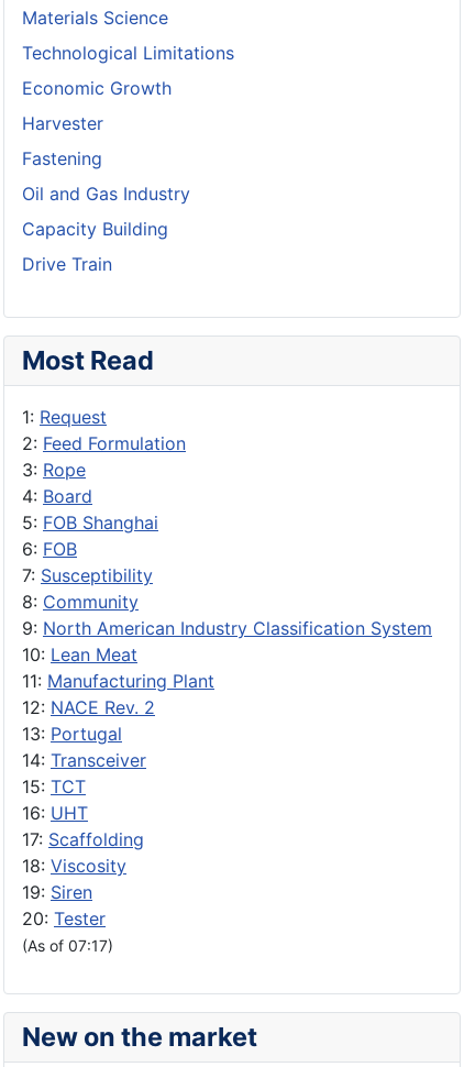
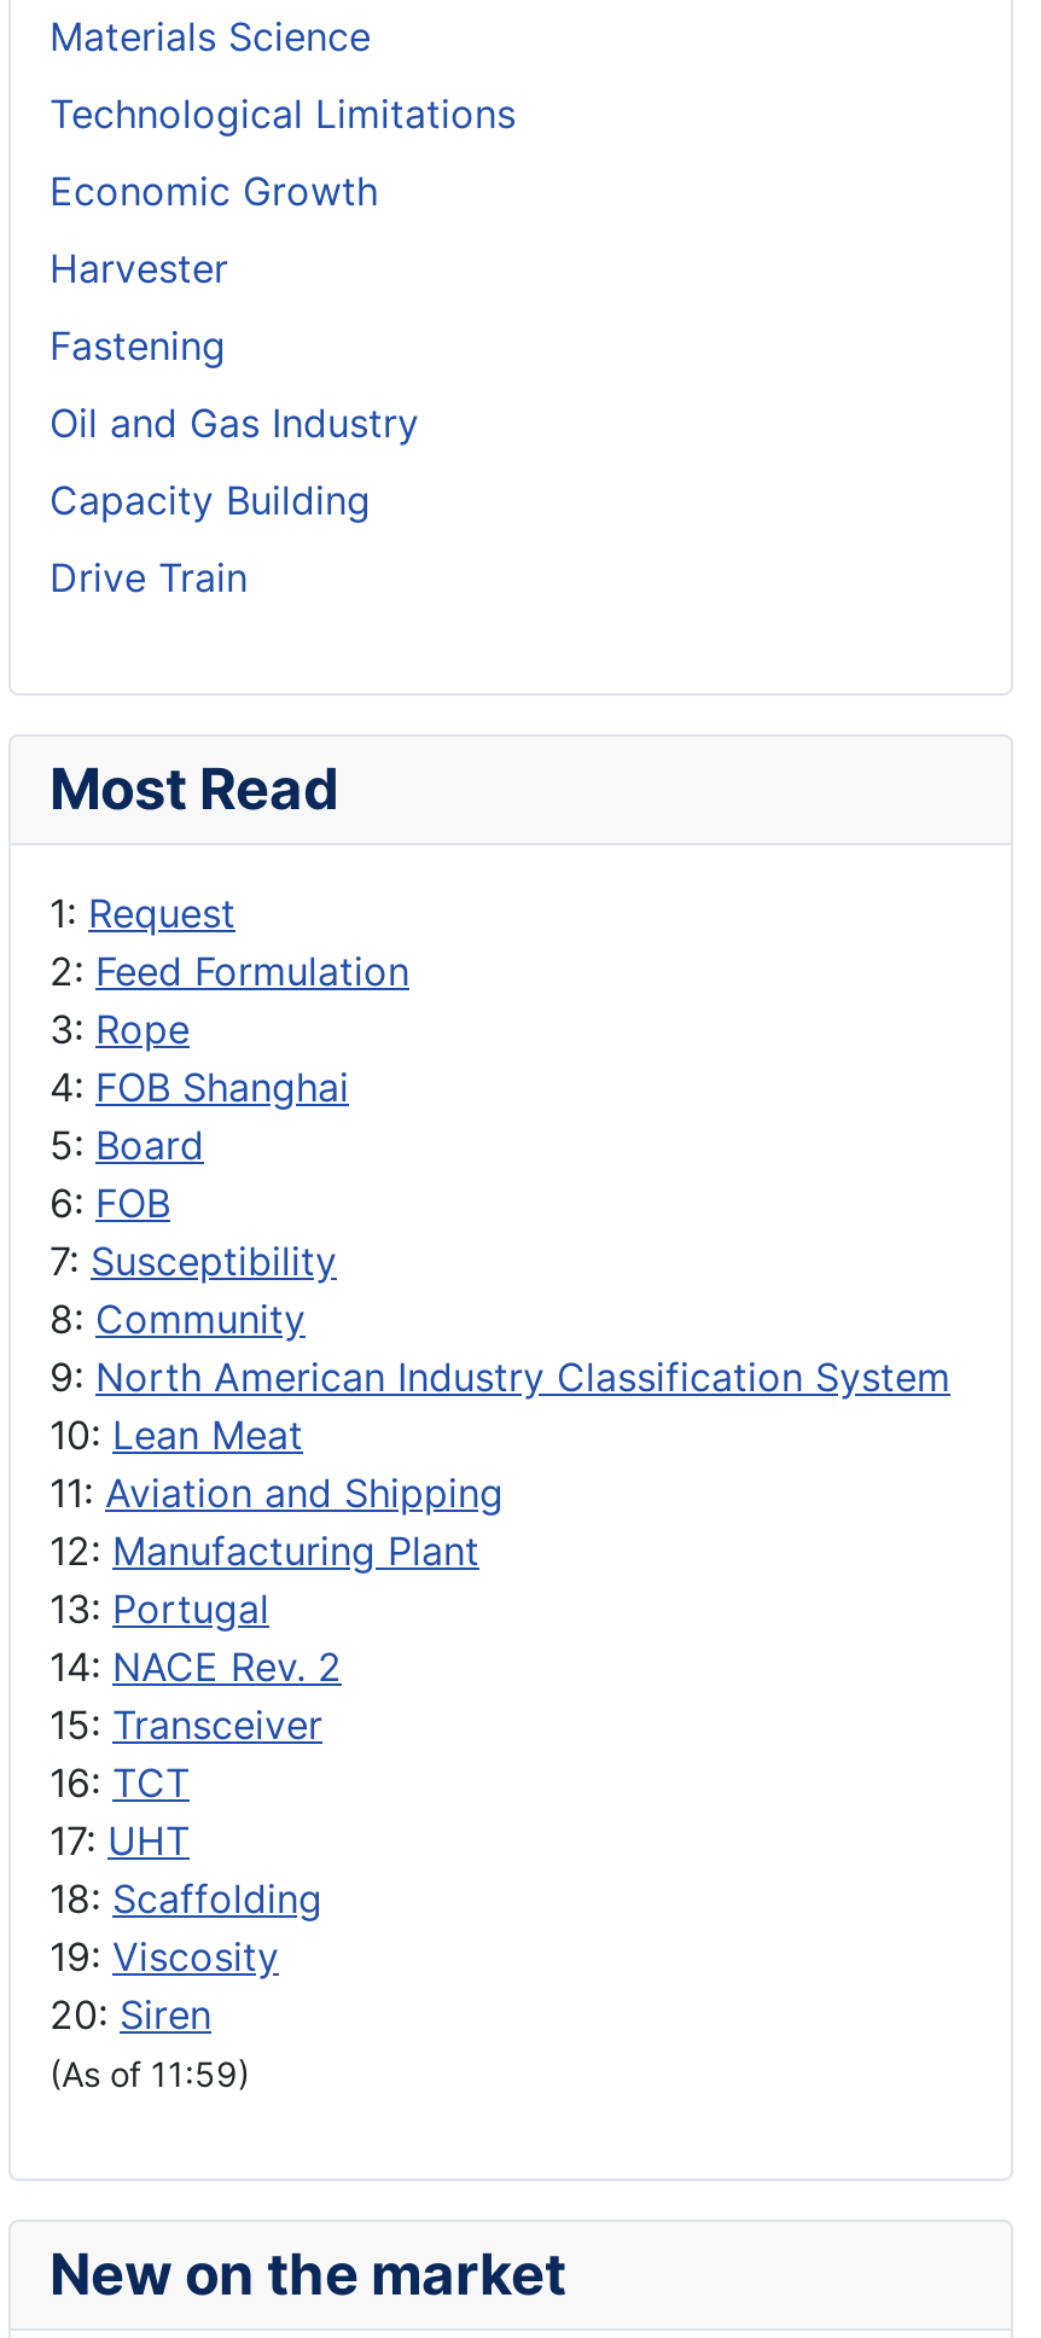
[22,485,158,534] 4: Board | 5: FOB Shanghai -> [50,1063,349,1169] 4: FOB Shanghai | 5: Board
[22,670,214,719] 11: Manufacturing Plant | 12: NACE Rev. 2 -> [50,1469,504,1575] 11: Aviation and Shipping | 12: Manufacturing Plant
[22,749,146,955] 14: Transceiver | 15: TCT | 16: UHT | 17: Scaffolding | 18: Viscosity | 19: Siren | 20: Tester | (As of 07:17) -> [50,1643,342,2095] 14: NACE Rev. 2 | 15: Transceiver | 16: TCT | 17: UHT | 18: Scaffolding | 19: Viscosity | 20: Siren | (As of 11:59)

